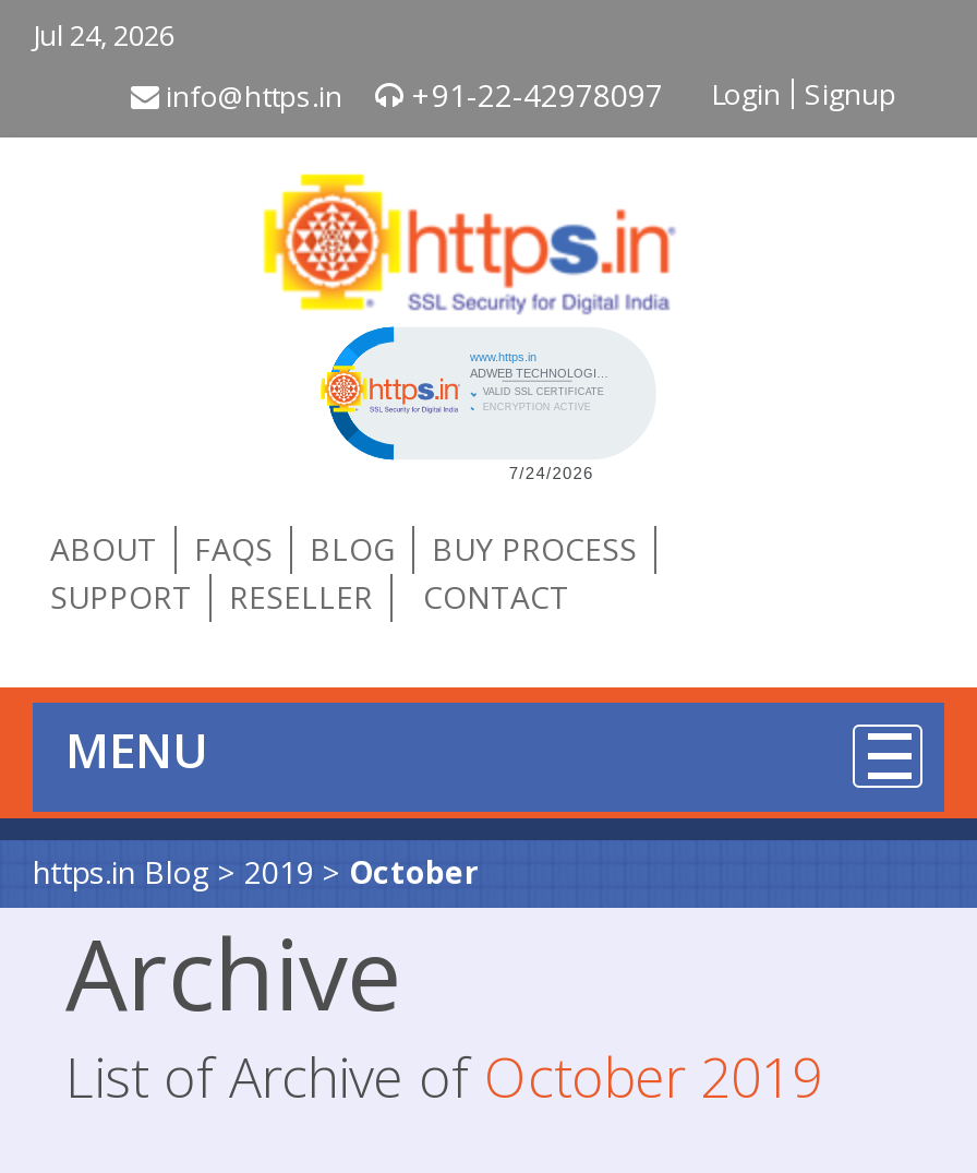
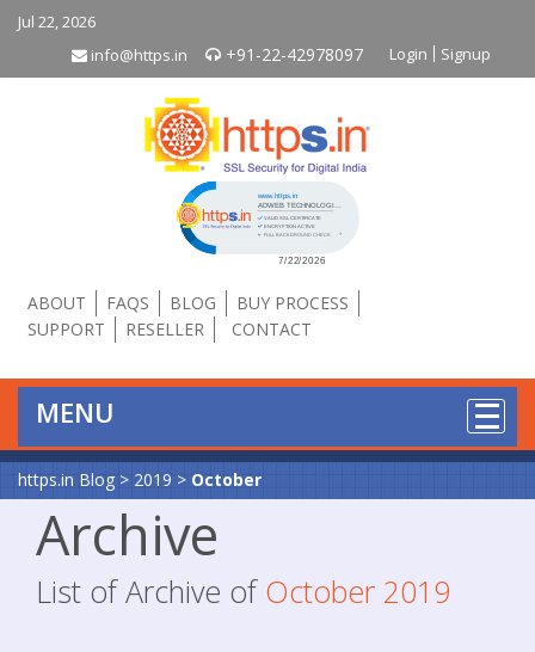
[33,15,174,55] Jul 24, 2026 -> [18,11,96,32] Jul 22, 2026

